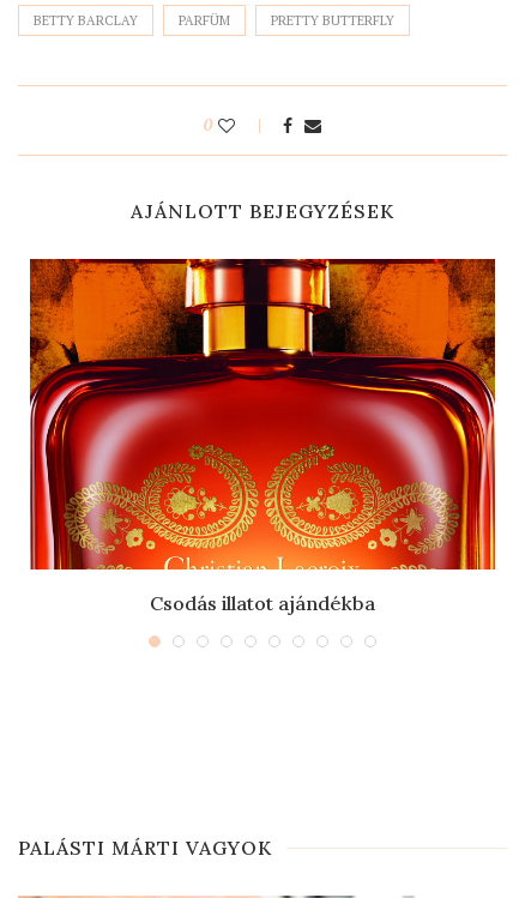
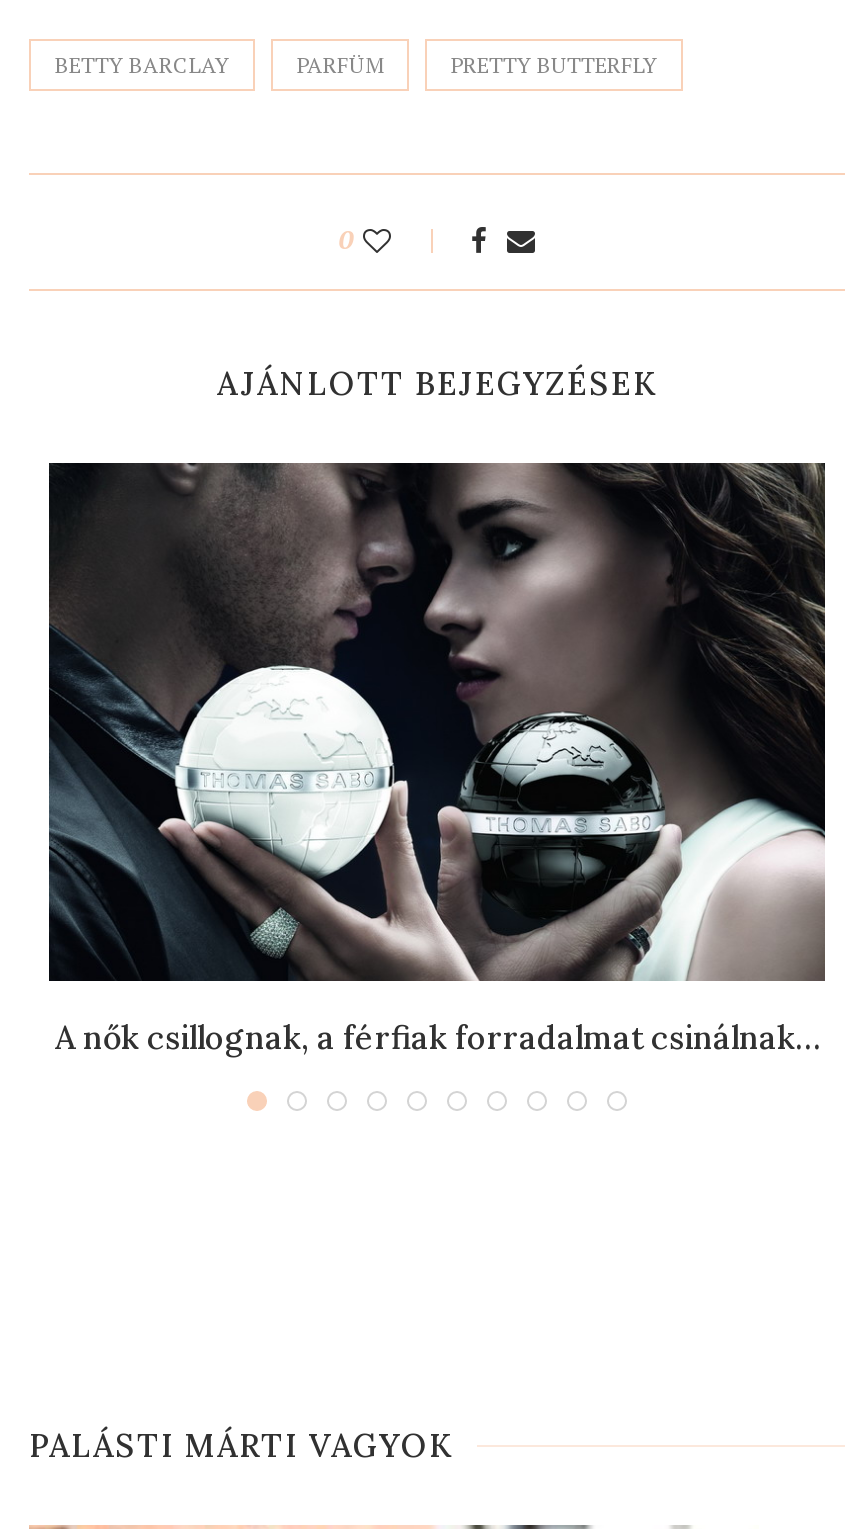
[29,258,496,615] [image] | Csodás illatot ajándékba -> [47,461,827,1057] [image] | A nők csillognak, a férfiak forradalmat csinálnak…

